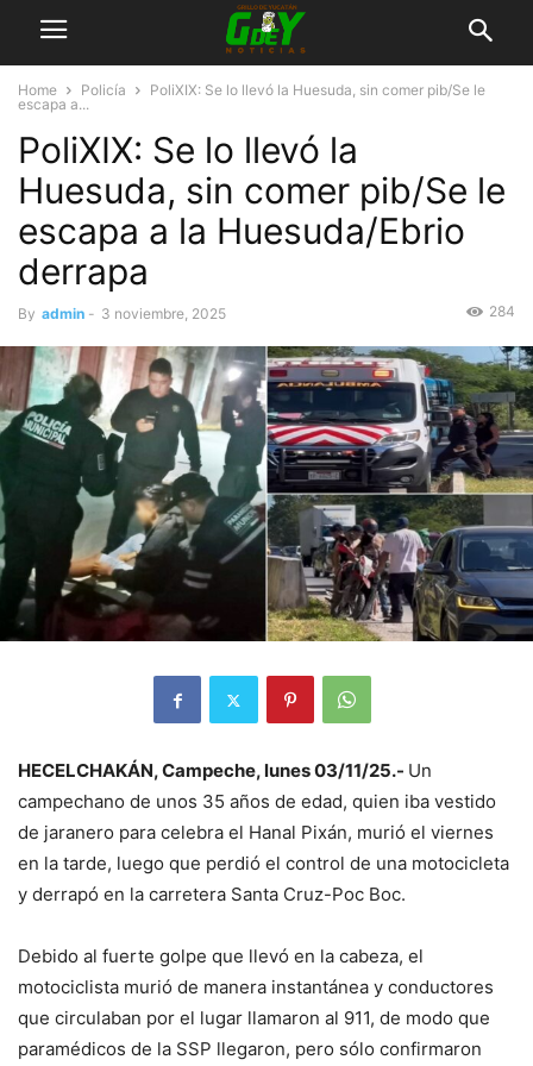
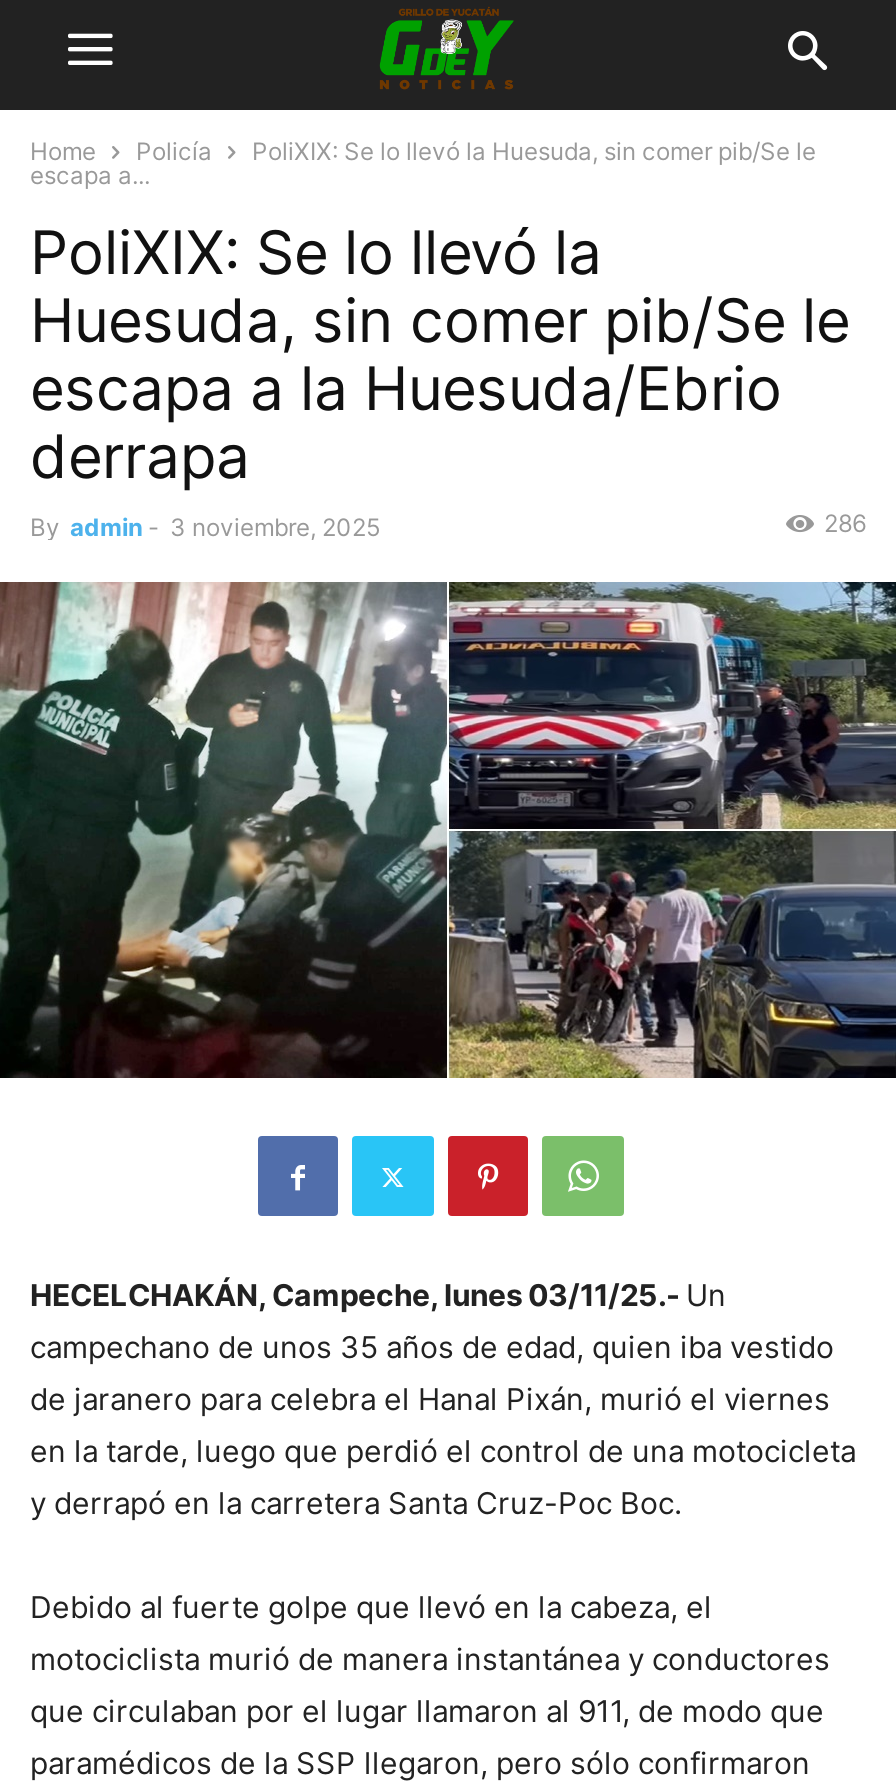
[489,302,515,320] 284 -> [824,508,866,538] 286

